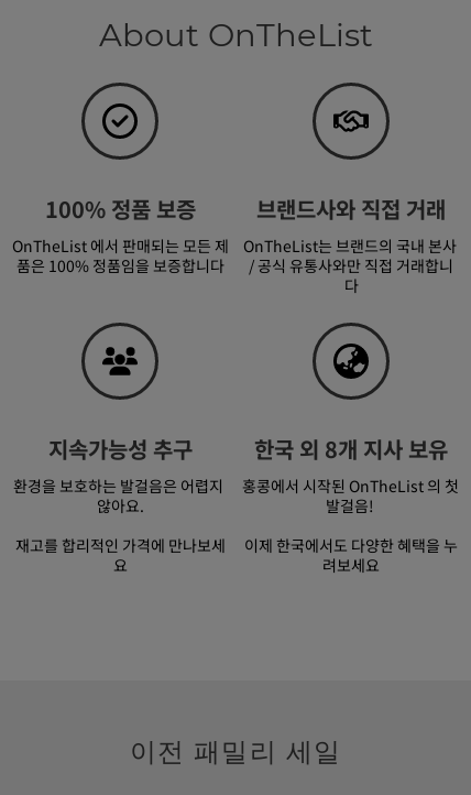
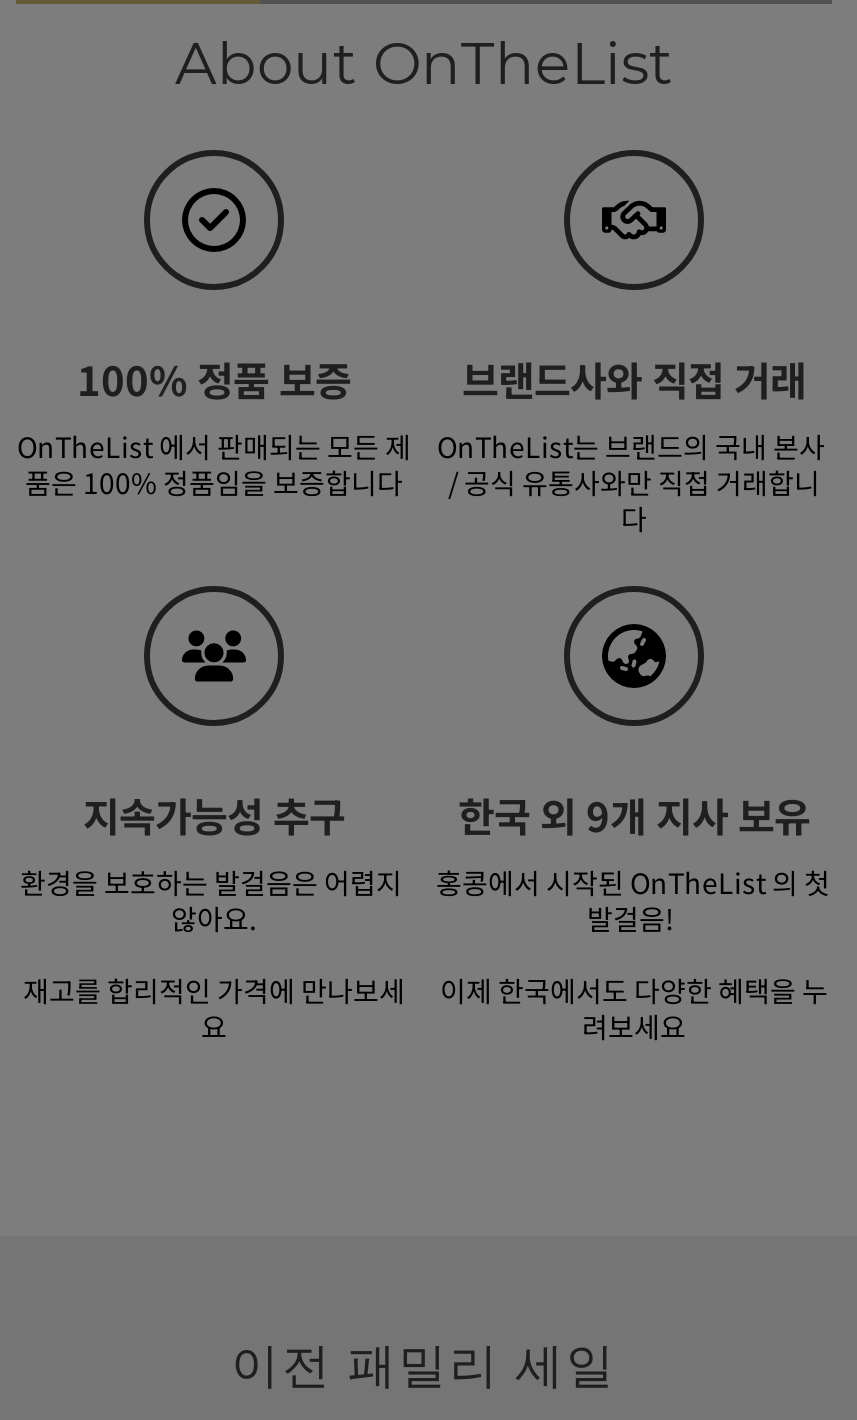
[254,433,448,464] 한국 외 8개 지사 보유 -> [458,786,810,844] 한국 외 9개 지사 보유

